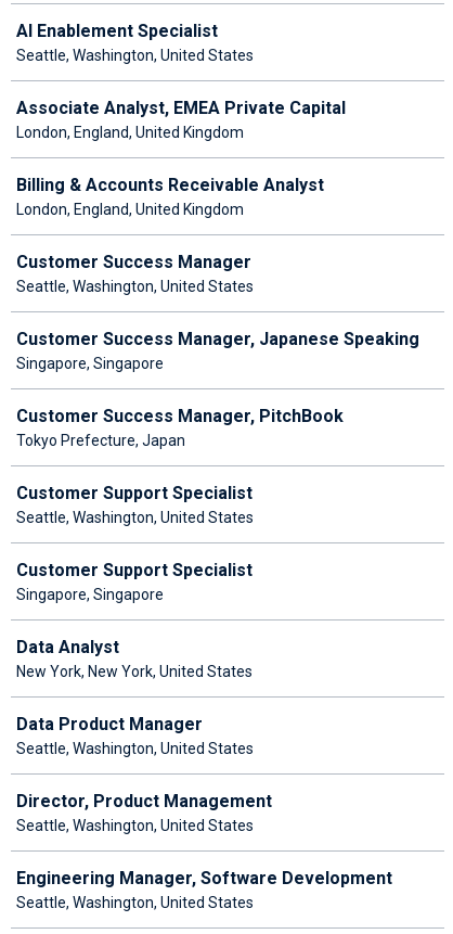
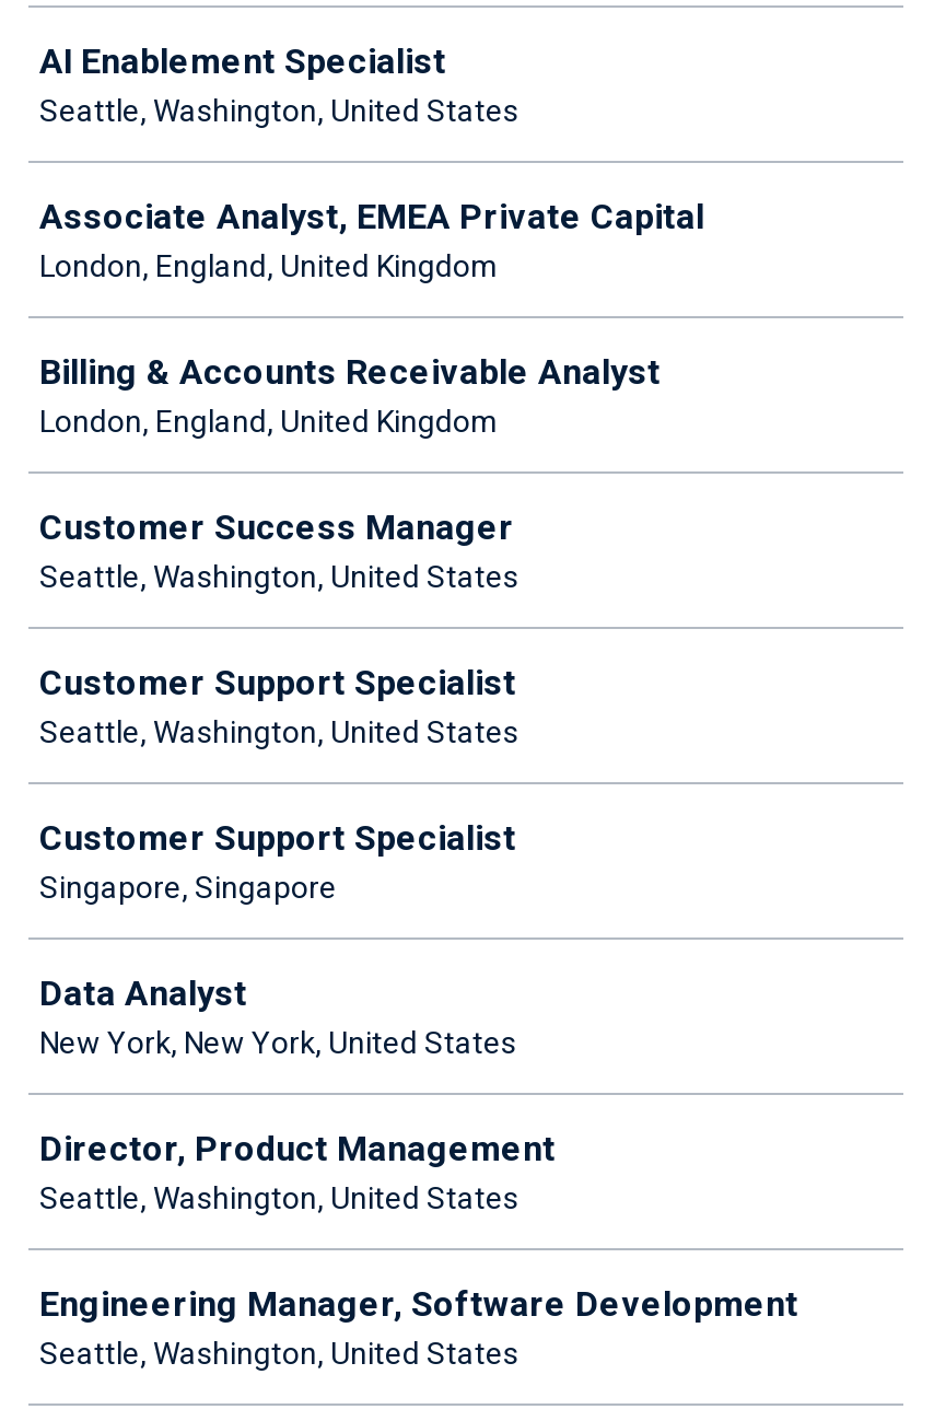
[16,329,419,449] Customer Success Manager, Japanese Speaking | Singapore, Singapore | Customer Success Manager, PitchBook | Tokyo Prefecture, Japan -> none
[16,714,254,757] Data Product Manager | Seattle, Washington, United States -> none

